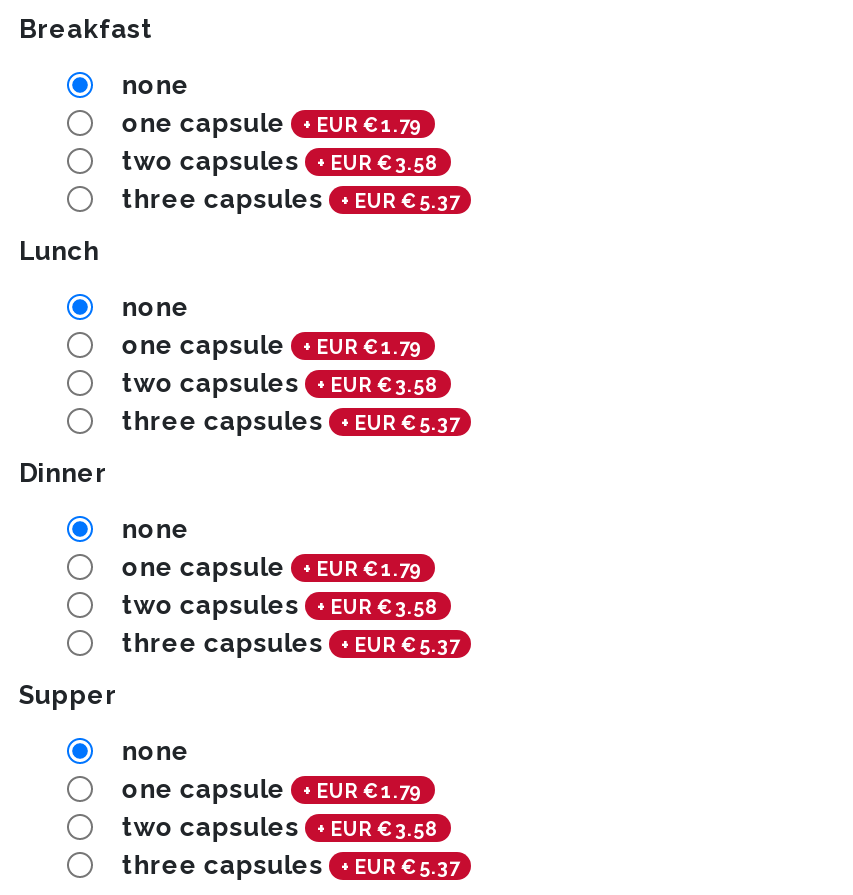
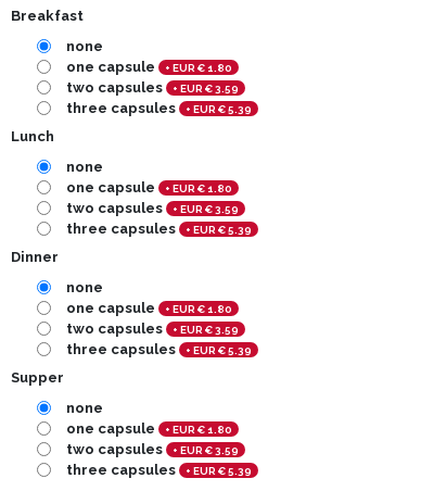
[121,107,423,137] one capsule + EUR €1.79 -> [66,58,232,75] one capsule + EUR €1.80
[121,145,439,175] two capsules + EUR €3.58 -> [66,79,239,95] two capsules + EUR €3.59
[121,183,459,213] three capsules + EUR €5.37 -> [66,100,252,116] three capsules + EUR €5.39
[121,329,423,359] one capsule + EUR €1.79 -> [66,179,232,195] one capsule + EUR €1.80
[121,367,439,397] two capsules + EUR €3.58 -> [66,200,239,216] two capsules + EUR €3.59
[121,405,459,435] three capsules + EUR €5.37 -> [66,220,252,236] three capsules + EUR €5.39
[121,551,423,581] one capsule + EUR €1.79 -> [66,299,232,316] one capsule + EUR €1.80
[121,589,439,619] two capsules + EUR €3.58 -> [66,320,239,336] two capsules + EUR €3.59
[121,627,459,657] three capsules + EUR €5.37 -> [66,341,252,357] three capsules + EUR €5.39
[121,773,423,803] one capsule + EUR €1.79 -> [66,420,232,436] one capsule + EUR €1.80
[121,811,439,841] two capsules + EUR €3.58 -> [66,441,239,457] two capsules + EUR €3.59
[121,849,459,879] three capsules + EUR €5.37 -> [66,461,252,478] three capsules + EUR €5.39

